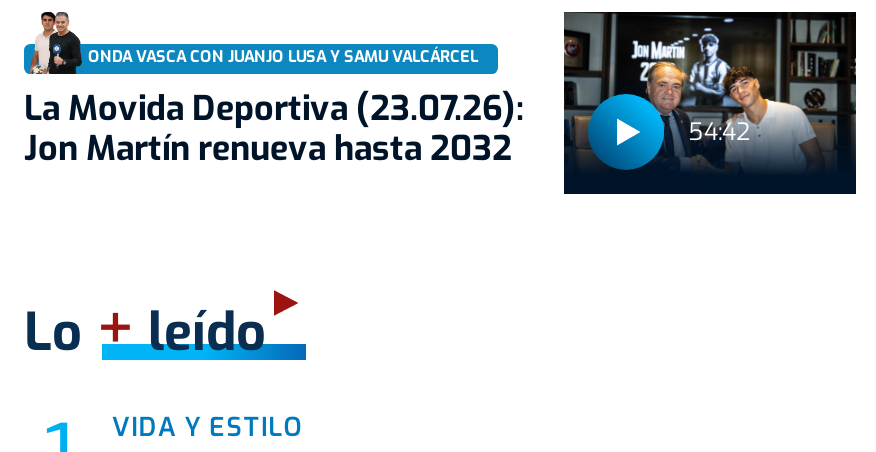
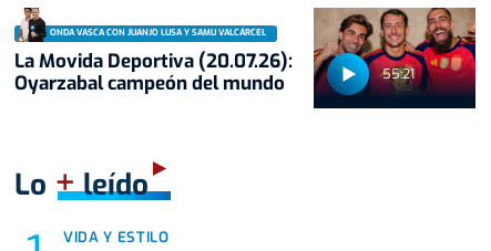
[562,10,858,166] [image] | 54:42 -> [313,7,477,93] [image] | 55:21
[24,86,524,172] La Movida Deportiva (23.07.26): | Jon Martín renueva hasta 2032 -> [14,49,293,96] La Movida Deportiva (20.07.26): | Oyarzabal campeón del mundo

